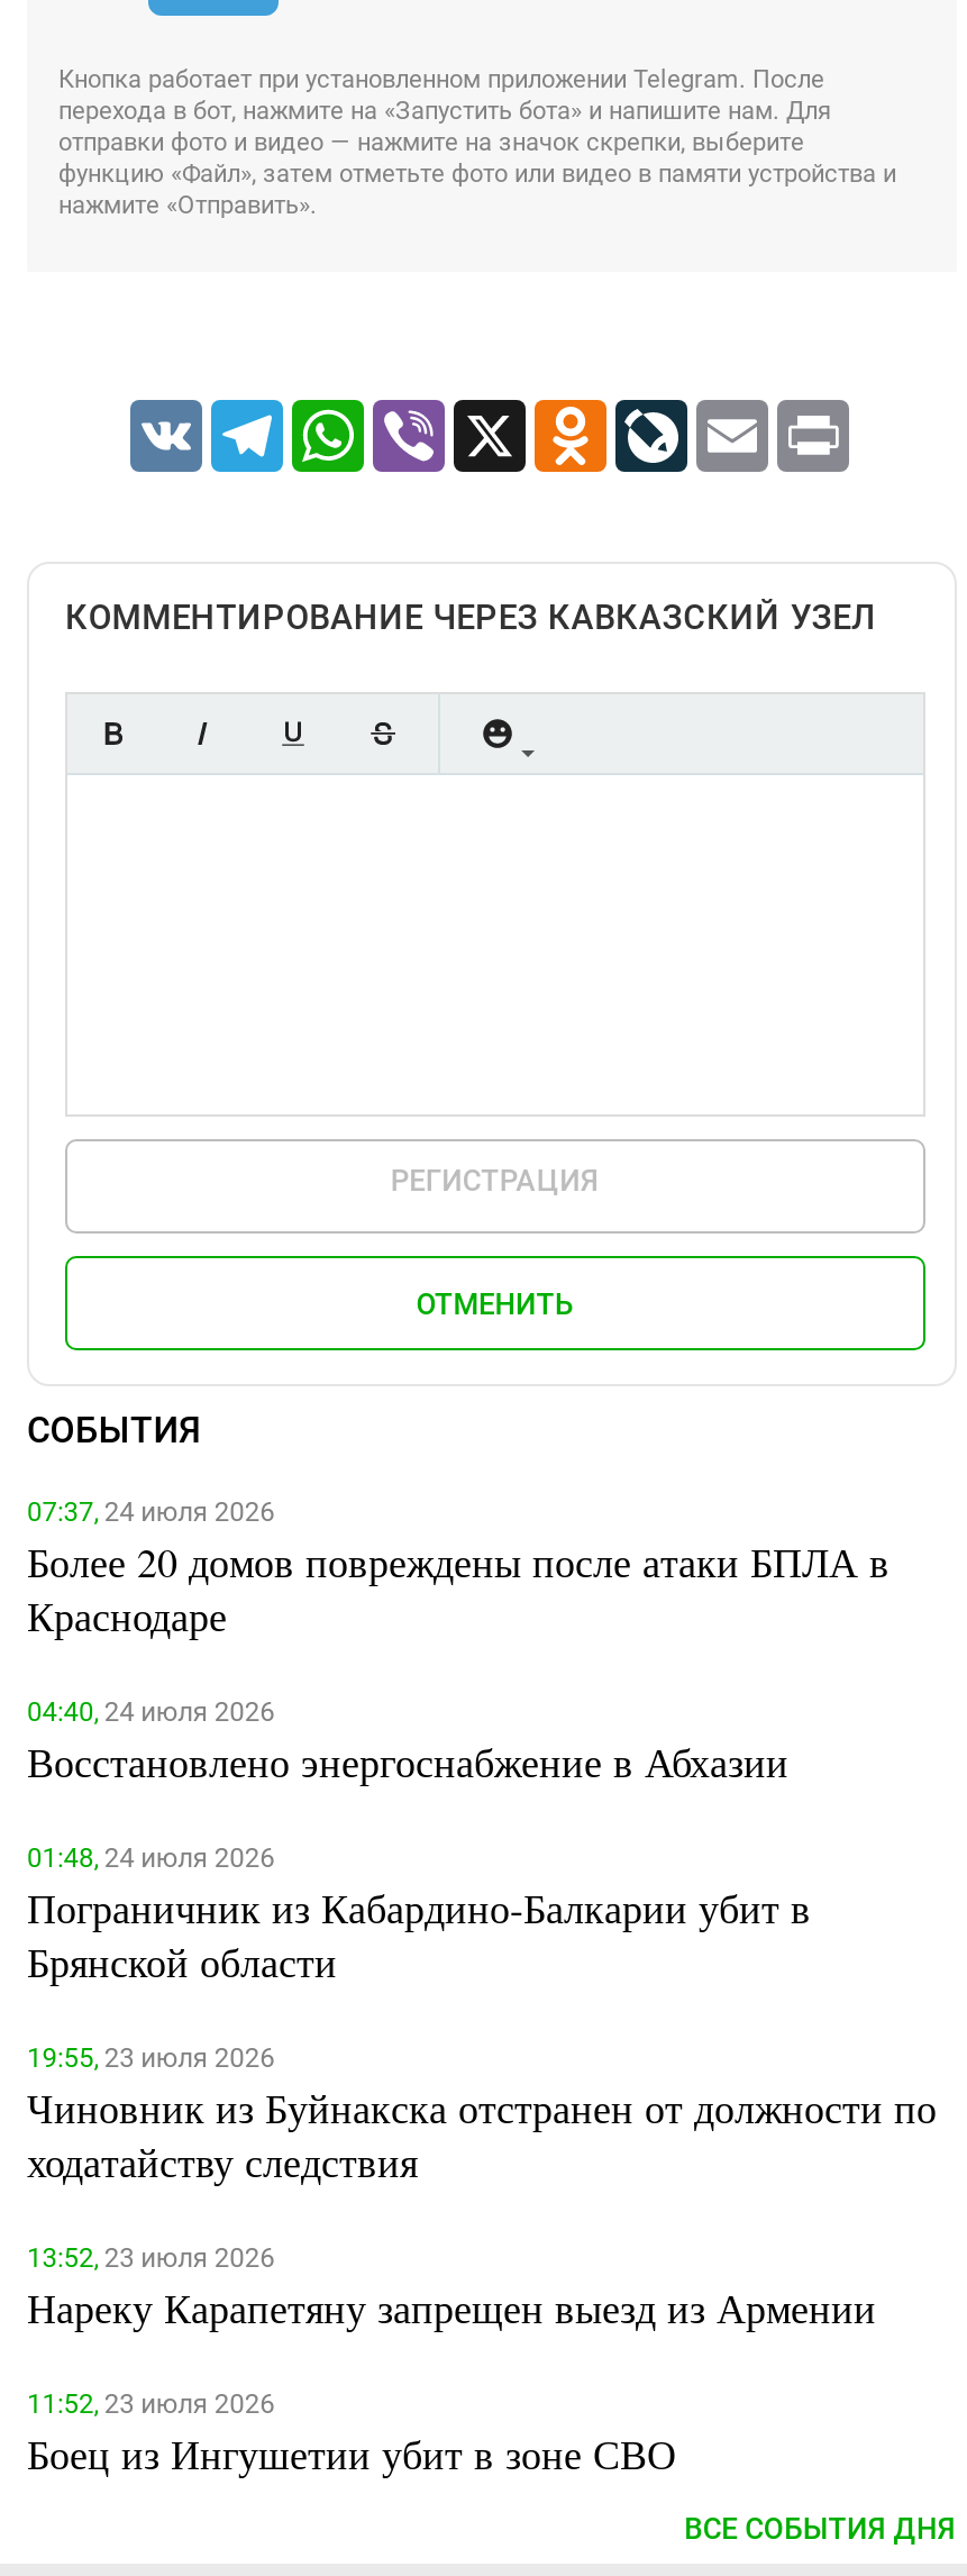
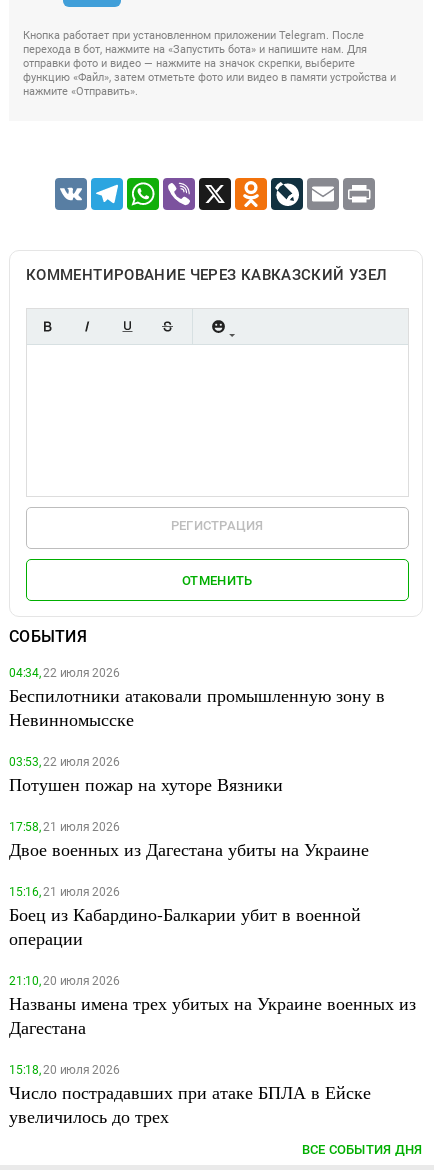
[27,1496,890,1642] 07:37, 24 июля 2026 | Более 20 домов повреждены после атаки БПЛА в | Краснодаре -> [9,666,385,731] 04:34, 22 июля 2026 | Беспилотники атаковали промышленную зону в | Невинномысске
[27,1696,788,1788] 04:40, 24 июля 2026 | Восстановлено энергоснабжение в Абхазии -> [9,755,283,796] 03:53, 22 июля 2026 | Потушен пожар на хуторе Вязники
[27,1842,811,1988] 01:48, 24 июля 2026 | Пограничник из Кабардино-Балкарии убит в | Брянской области -> [9,820,369,861] 17:58, 21 июля 2026 | Двое военных из Дагестана убиты на Украине
[27,2042,937,2188] 19:55, 23 июля 2026 | Чиновник из Буйнакска отстранен от должности по | ходатайству следствия -> [9,885,361,950] 15:16, 21 июля 2026 | Боец из Кабардино-Балкарии убит в военной | операции
[27,2242,876,2334] 13:52, 23 июля 2026 | Нареку Карапетяну запрещен выезд из Армении -> [9,974,416,1039] 21:10, 20 июля 2026 | Названы имена трех убитых на Украине военных из | Дагестана
[27,2388,676,2481] 11:52, 23 июля 2026 | Боец из Ингушетии убит в зоне СВО -> [9,1063,371,1128] 15:18, 20 июля 2026 | Число пострадавших при атаке БПЛА в Ейске | увеличилось до трех

